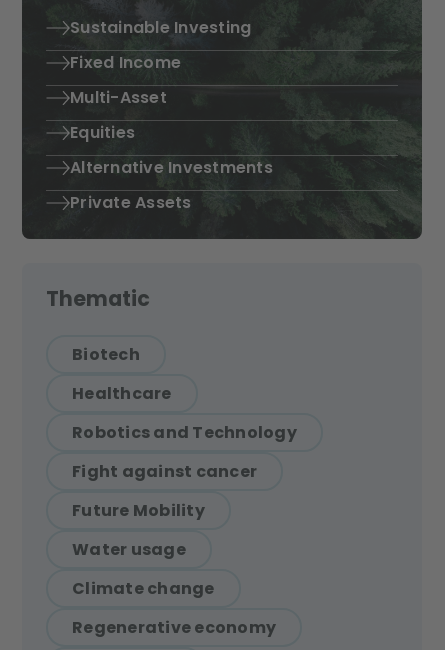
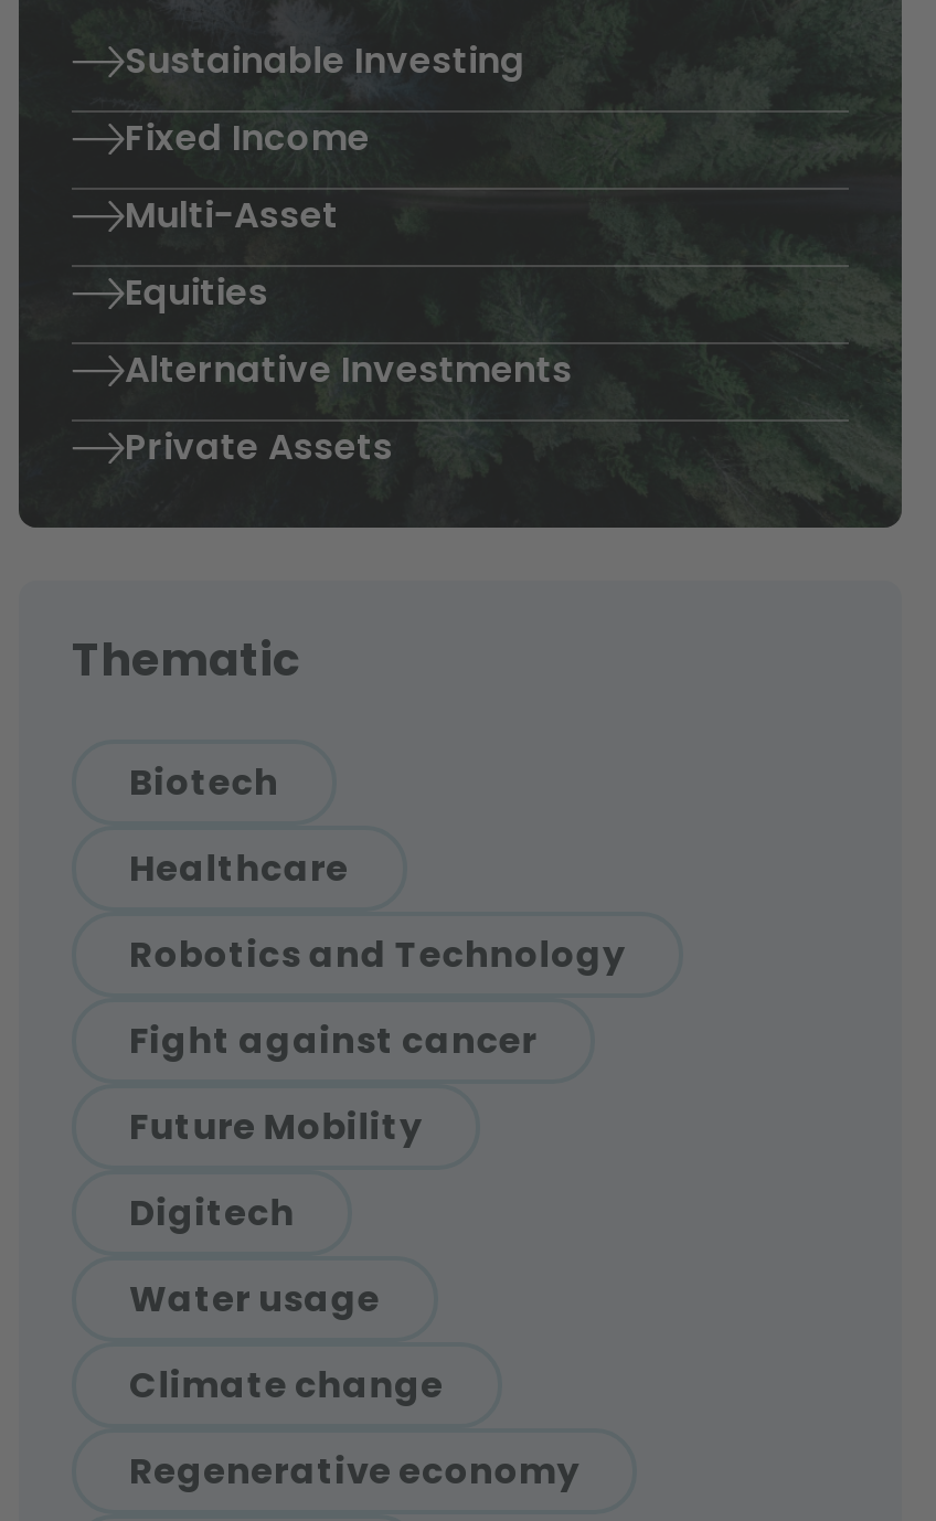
none -> [129,1188,295,1238] Digitech

